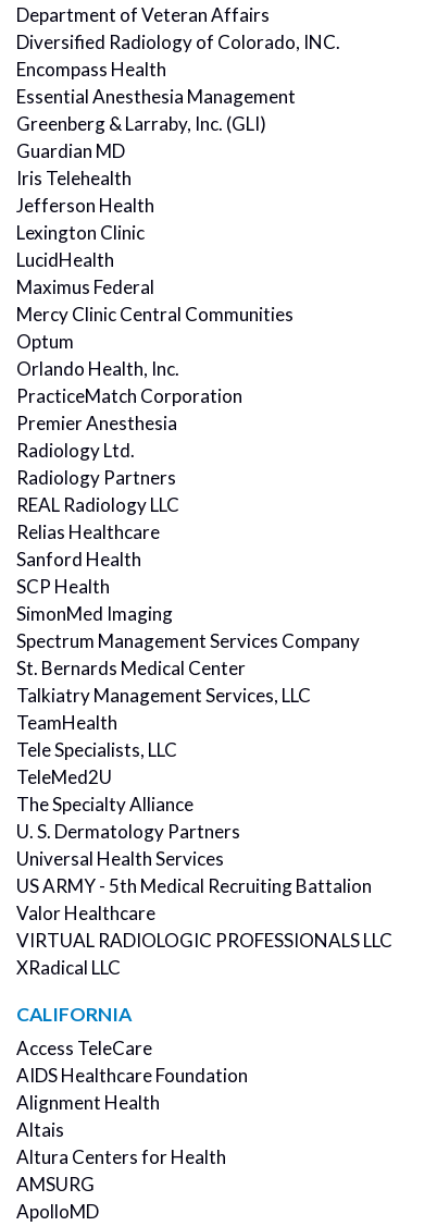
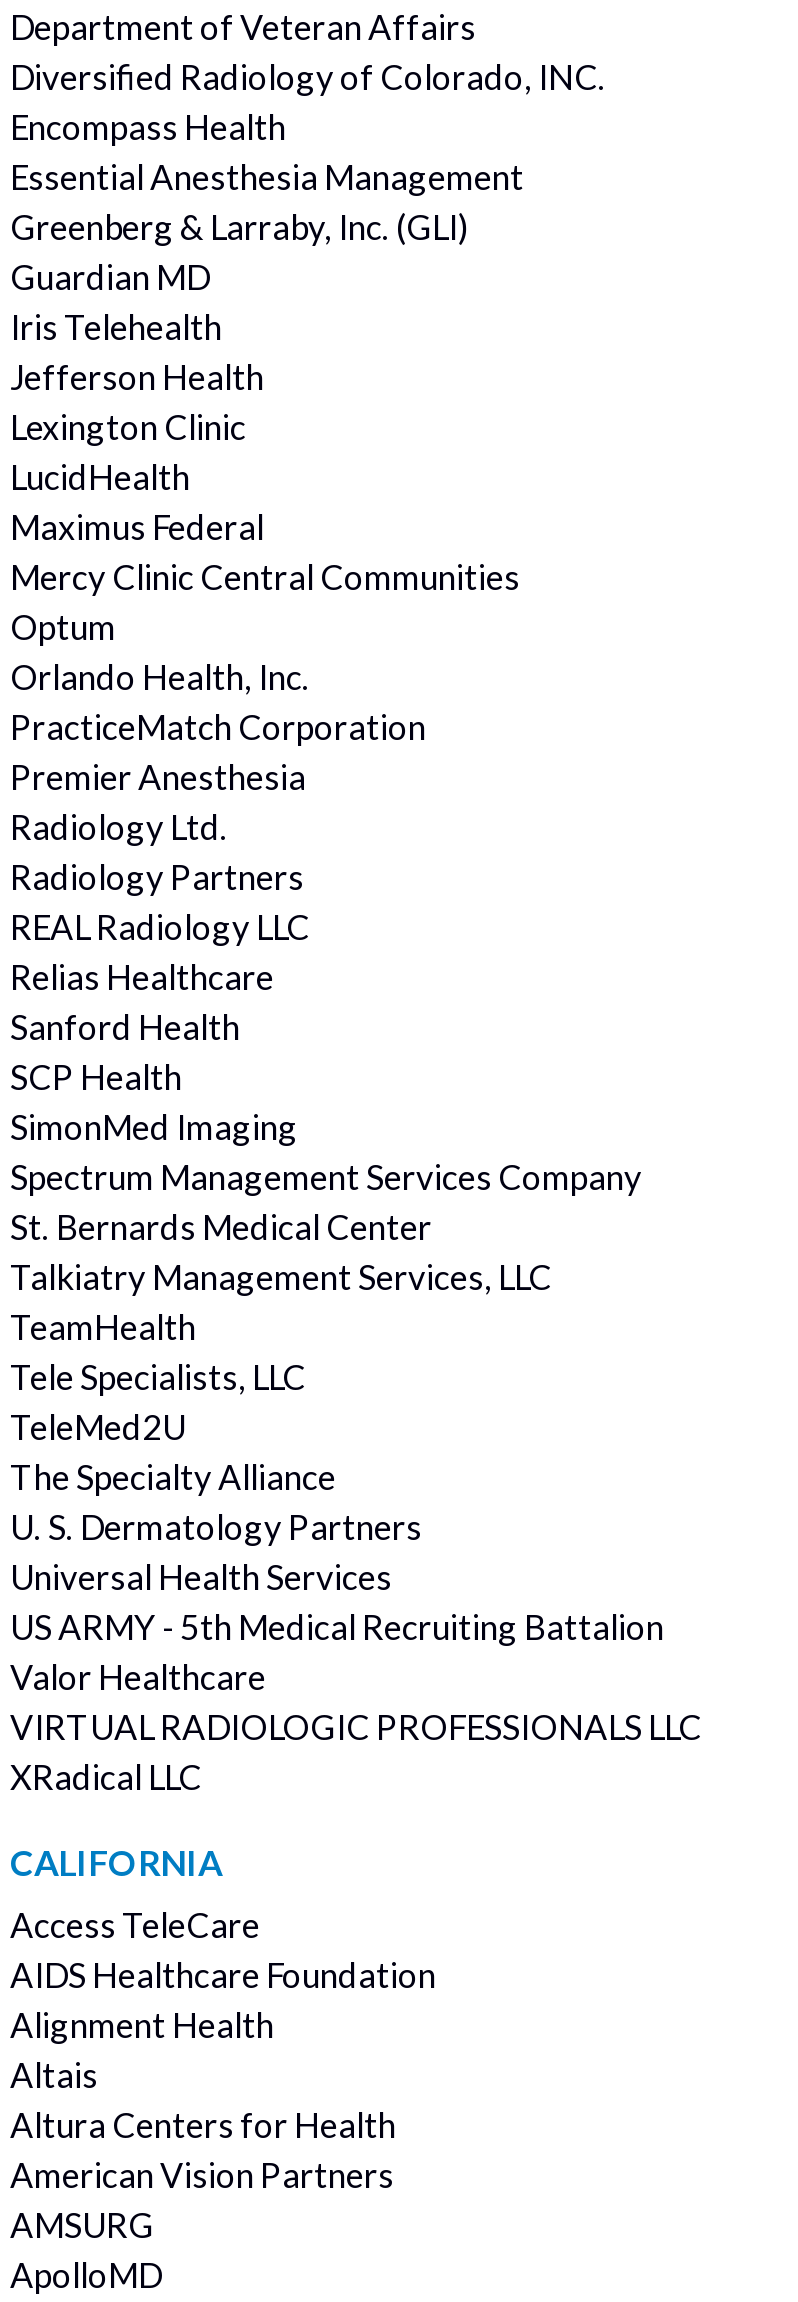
none -> [10,2154,394,2196] American Vision Partners

